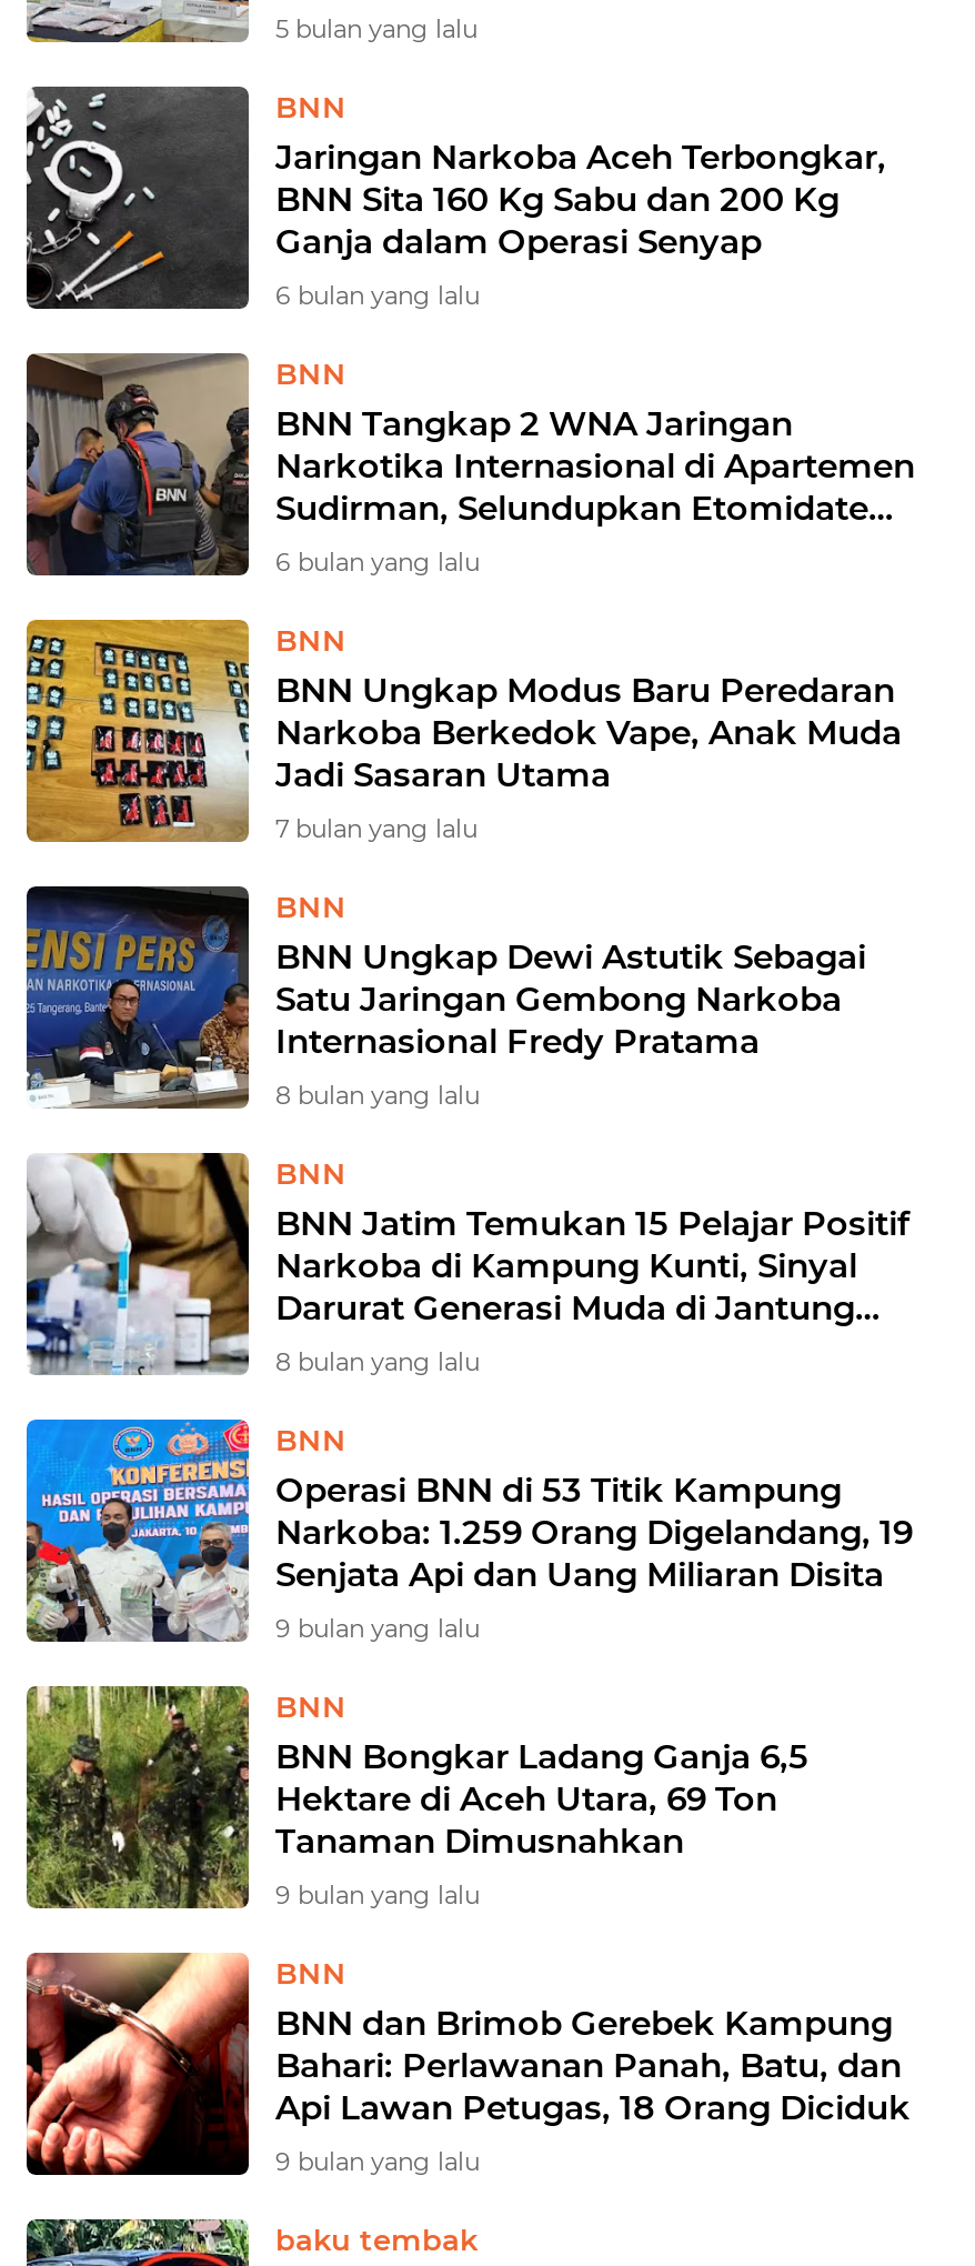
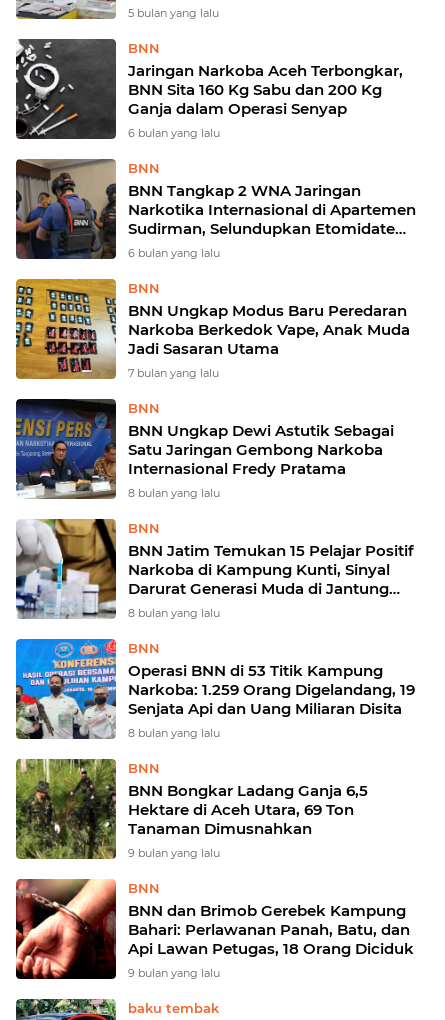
[275,1613,480,1644] 9 bulan yang lalu -> [128,726,220,740] 8 bulan yang lalu

